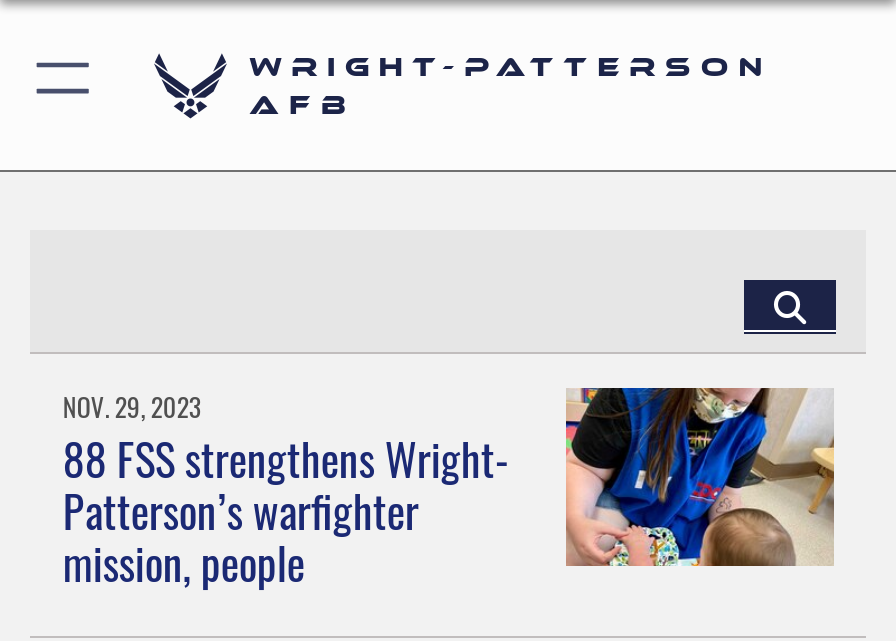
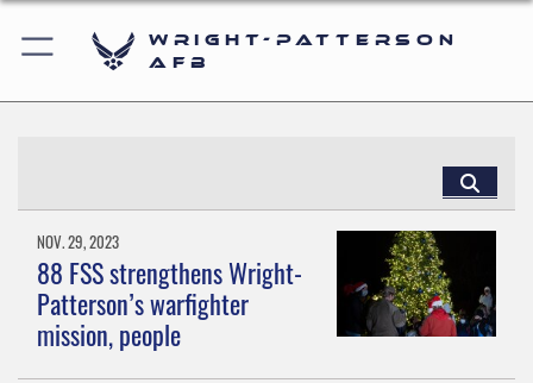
[564,386,836,568] [image] -> [336,230,497,338] [image]

